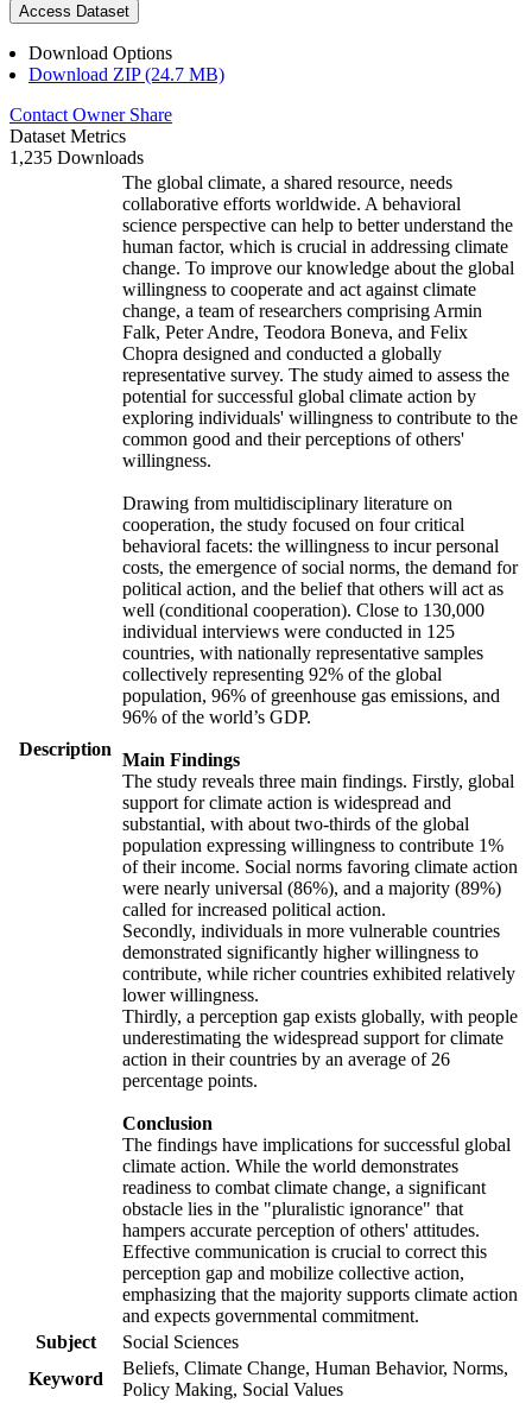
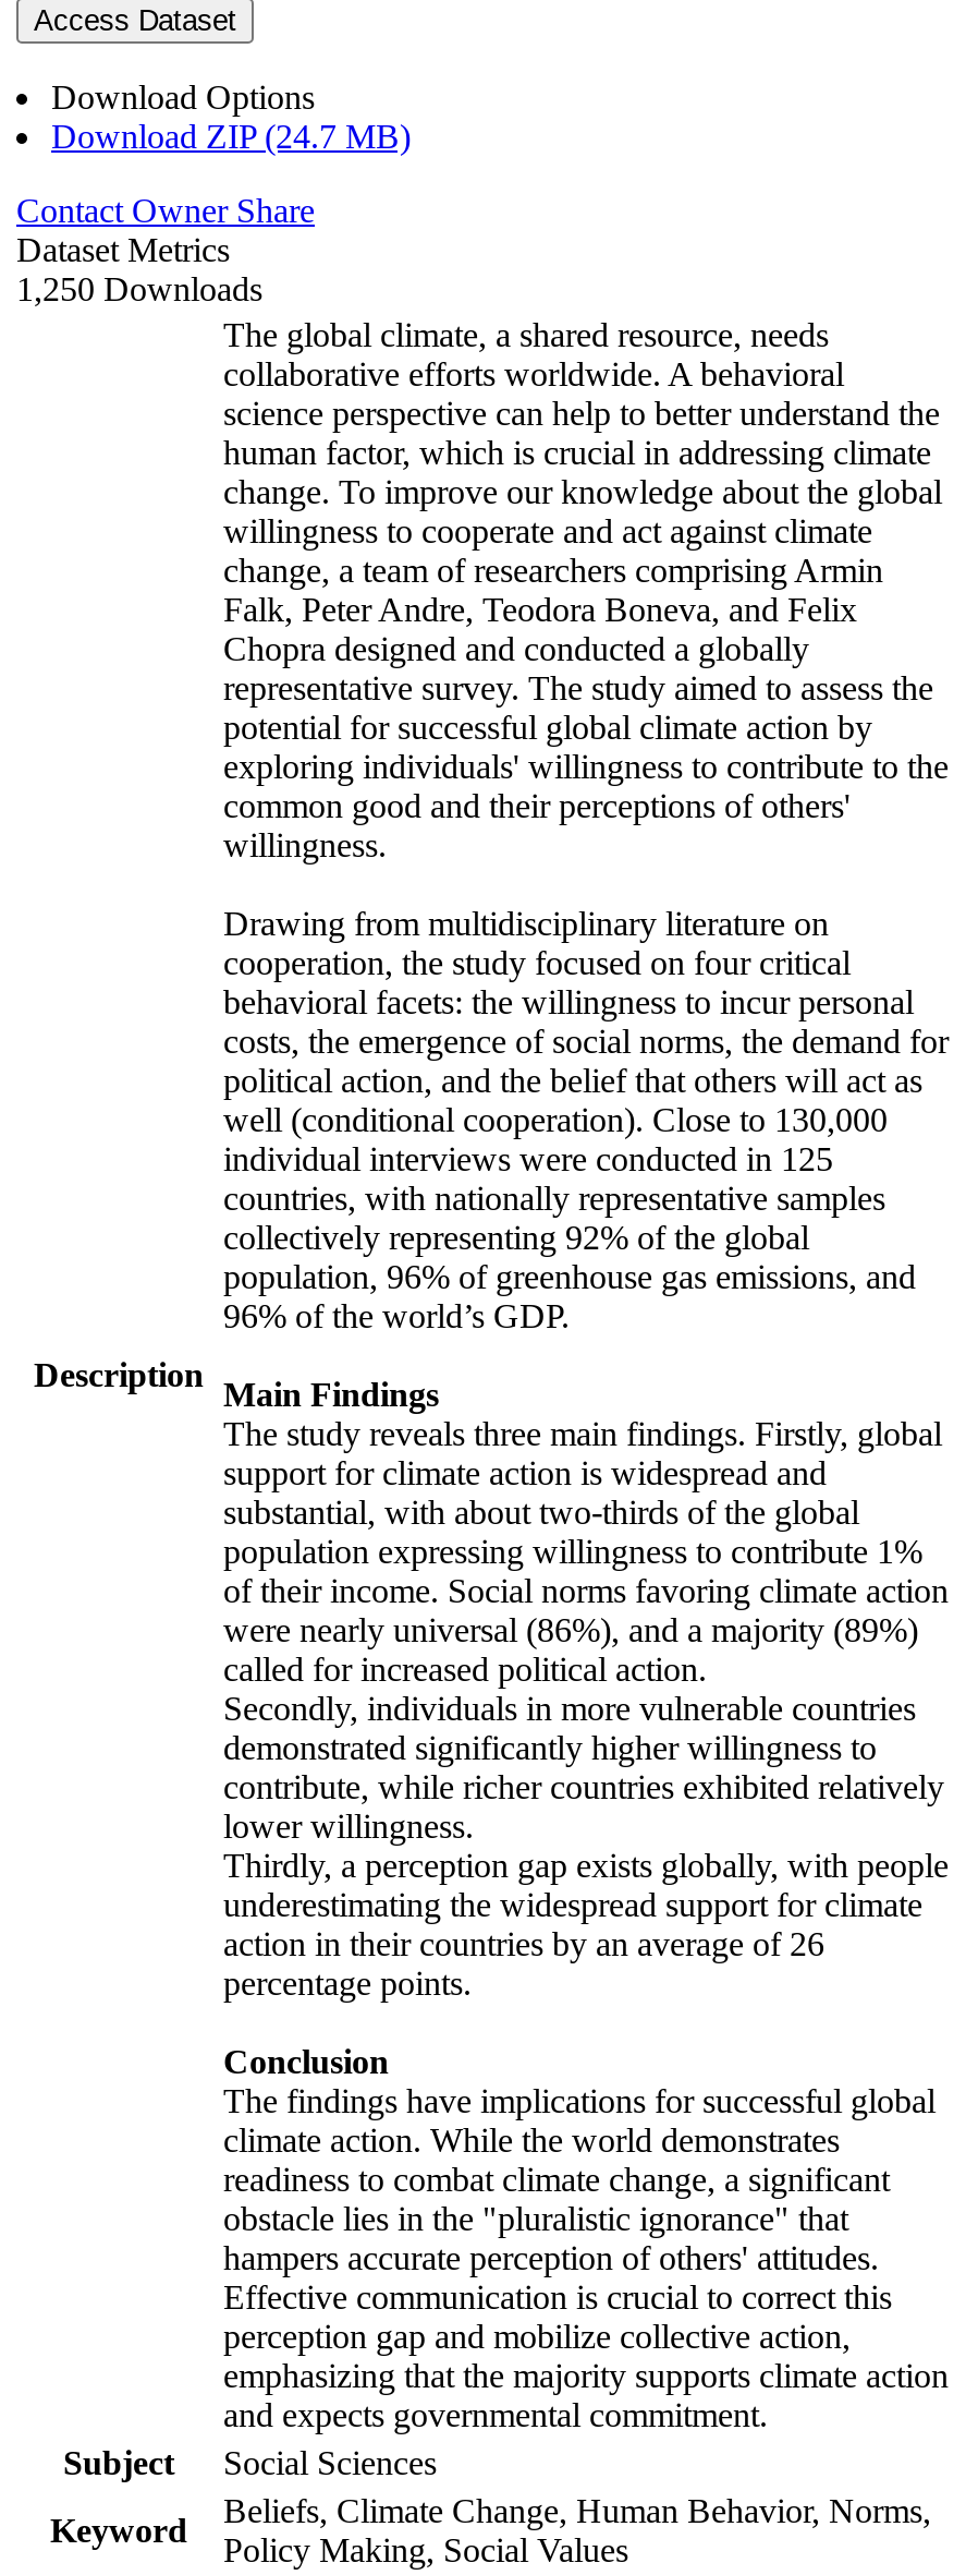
[9,148,144,168] 1,235 Downloads -> [16,271,262,308] 1,250 Downloads

